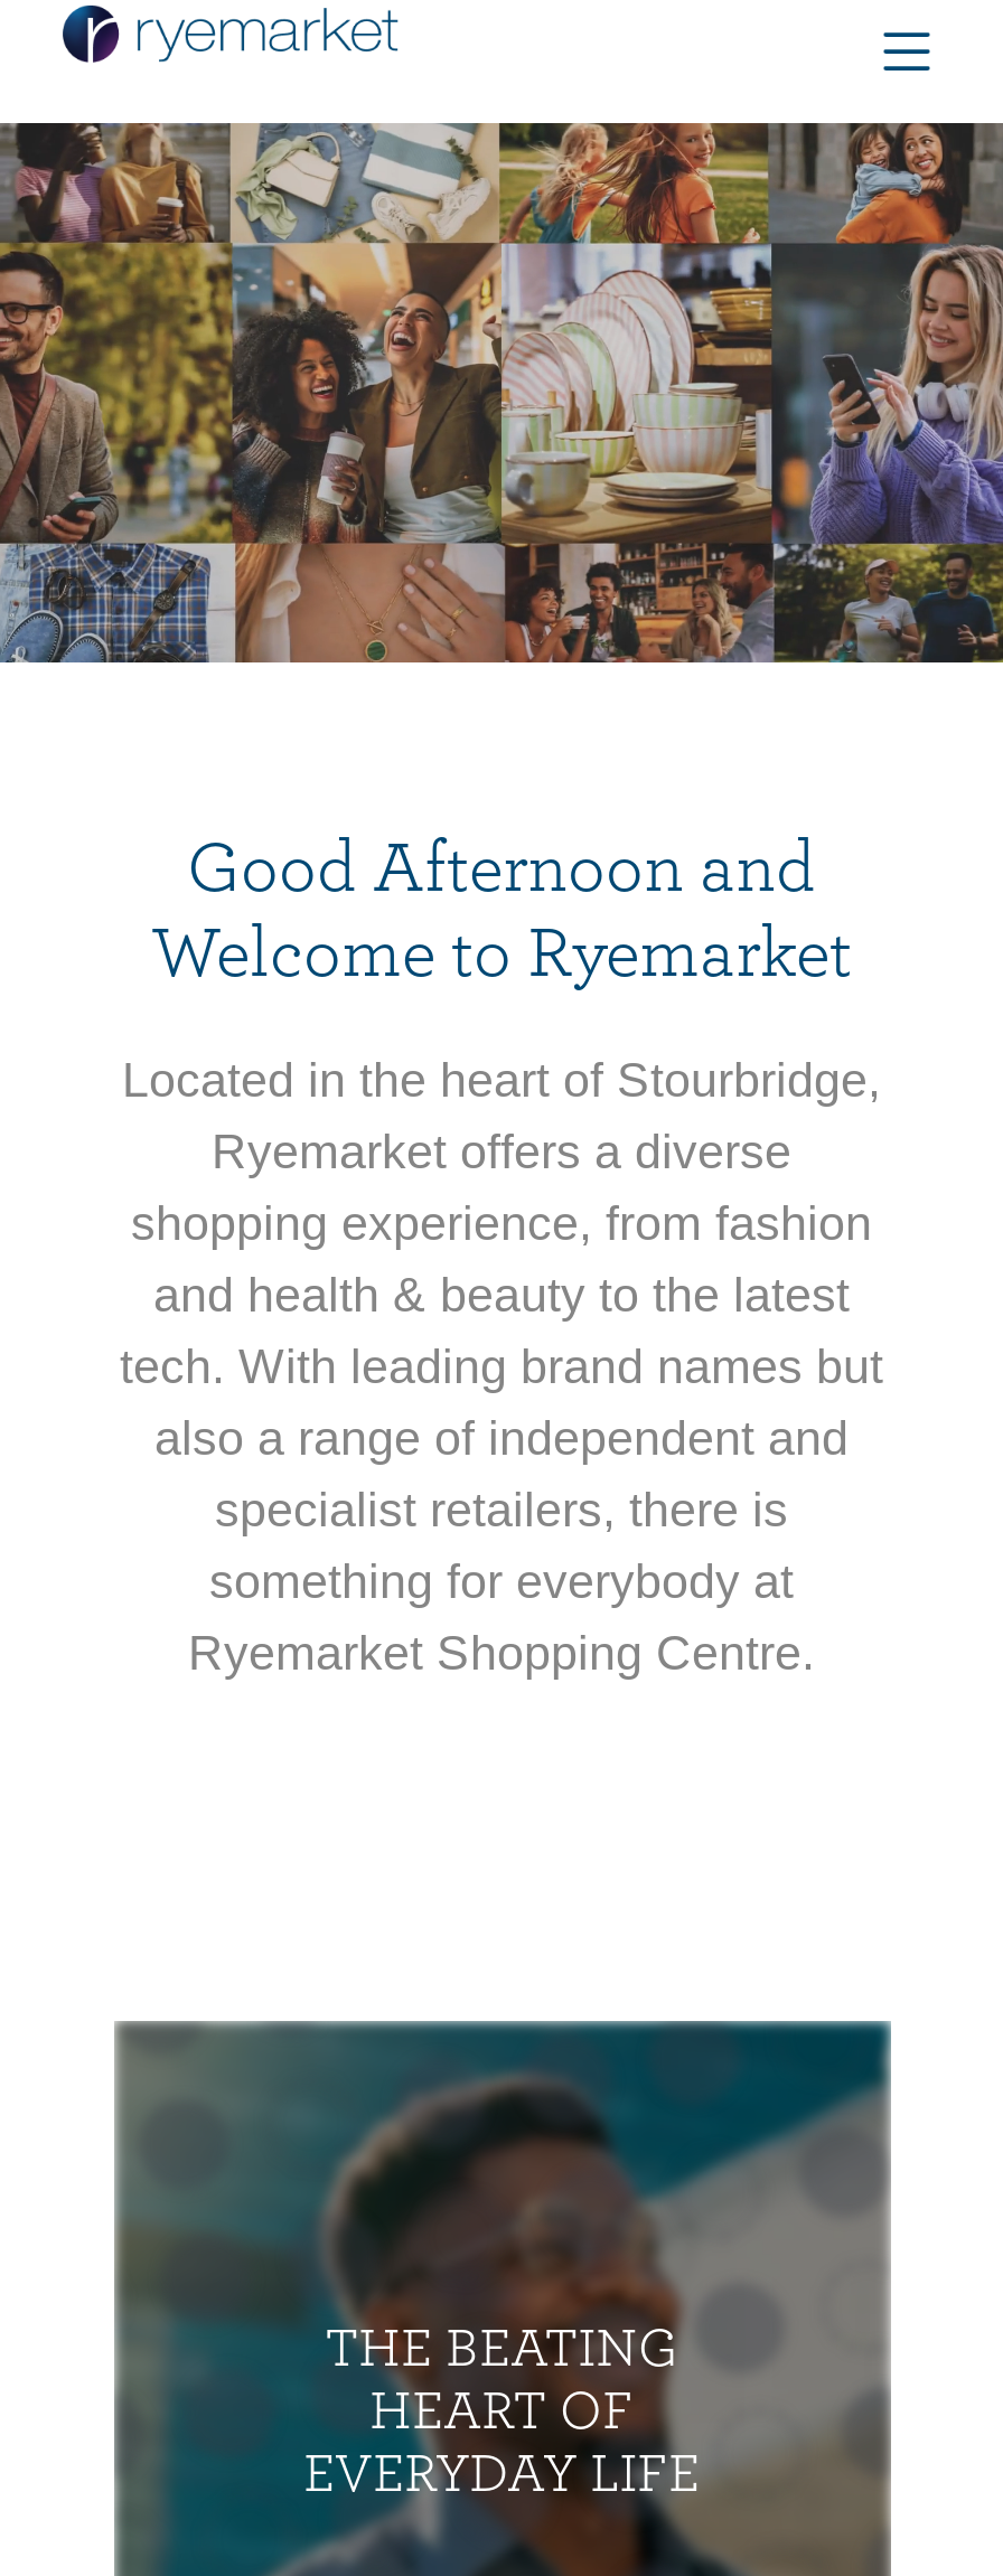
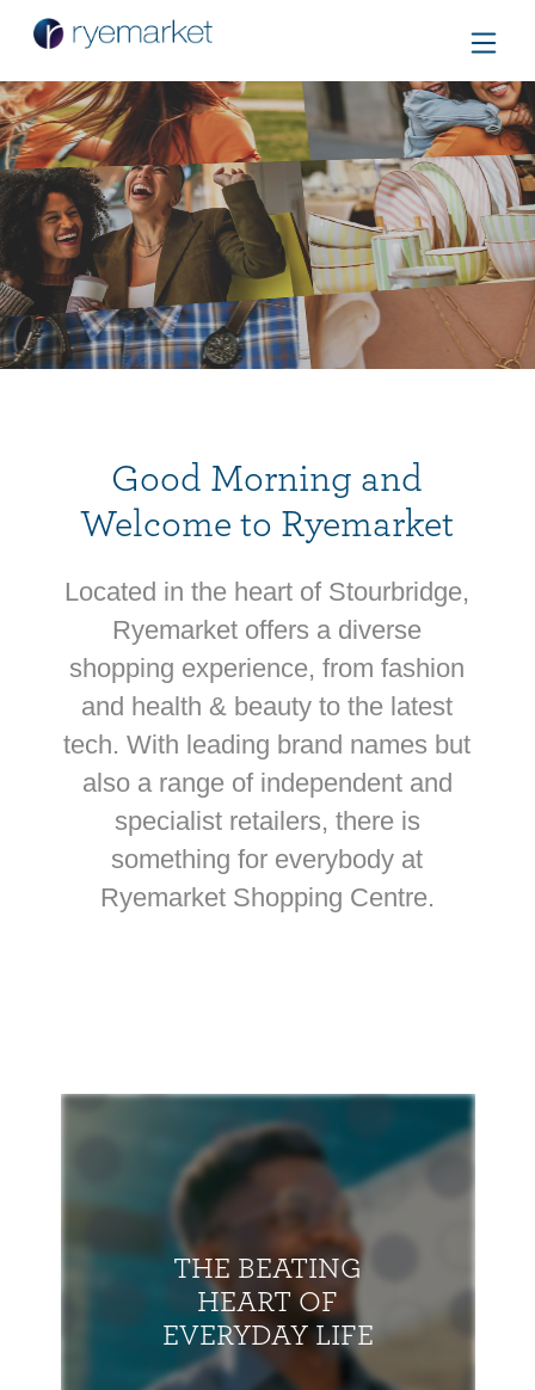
[7,121,996,665] [image] -> [4,80,531,370] [image]
[187,807,816,917] Good Afternoon and -> [112,446,423,505] Good Morning and

